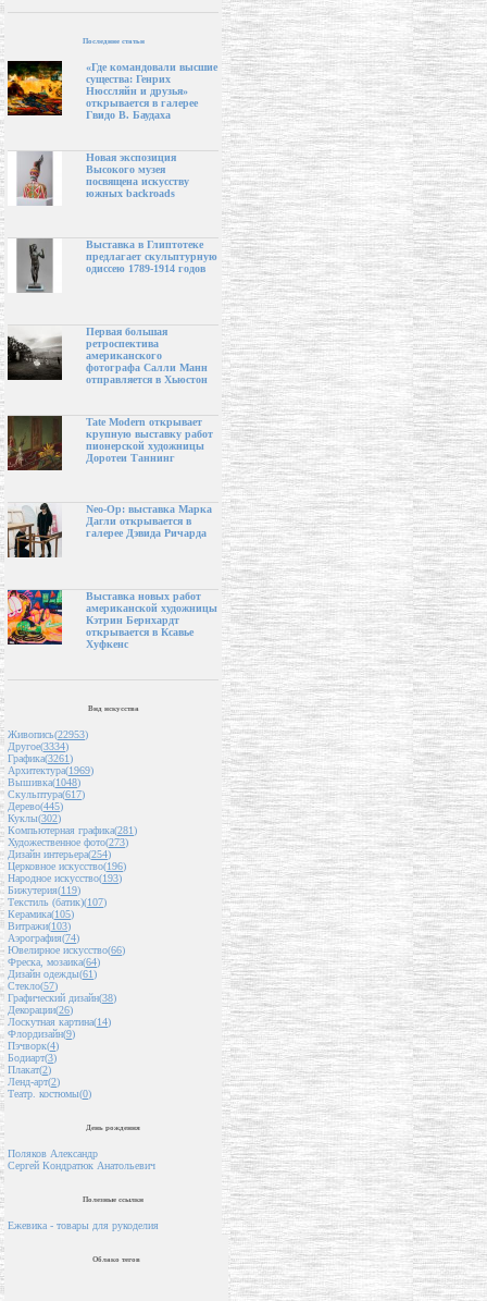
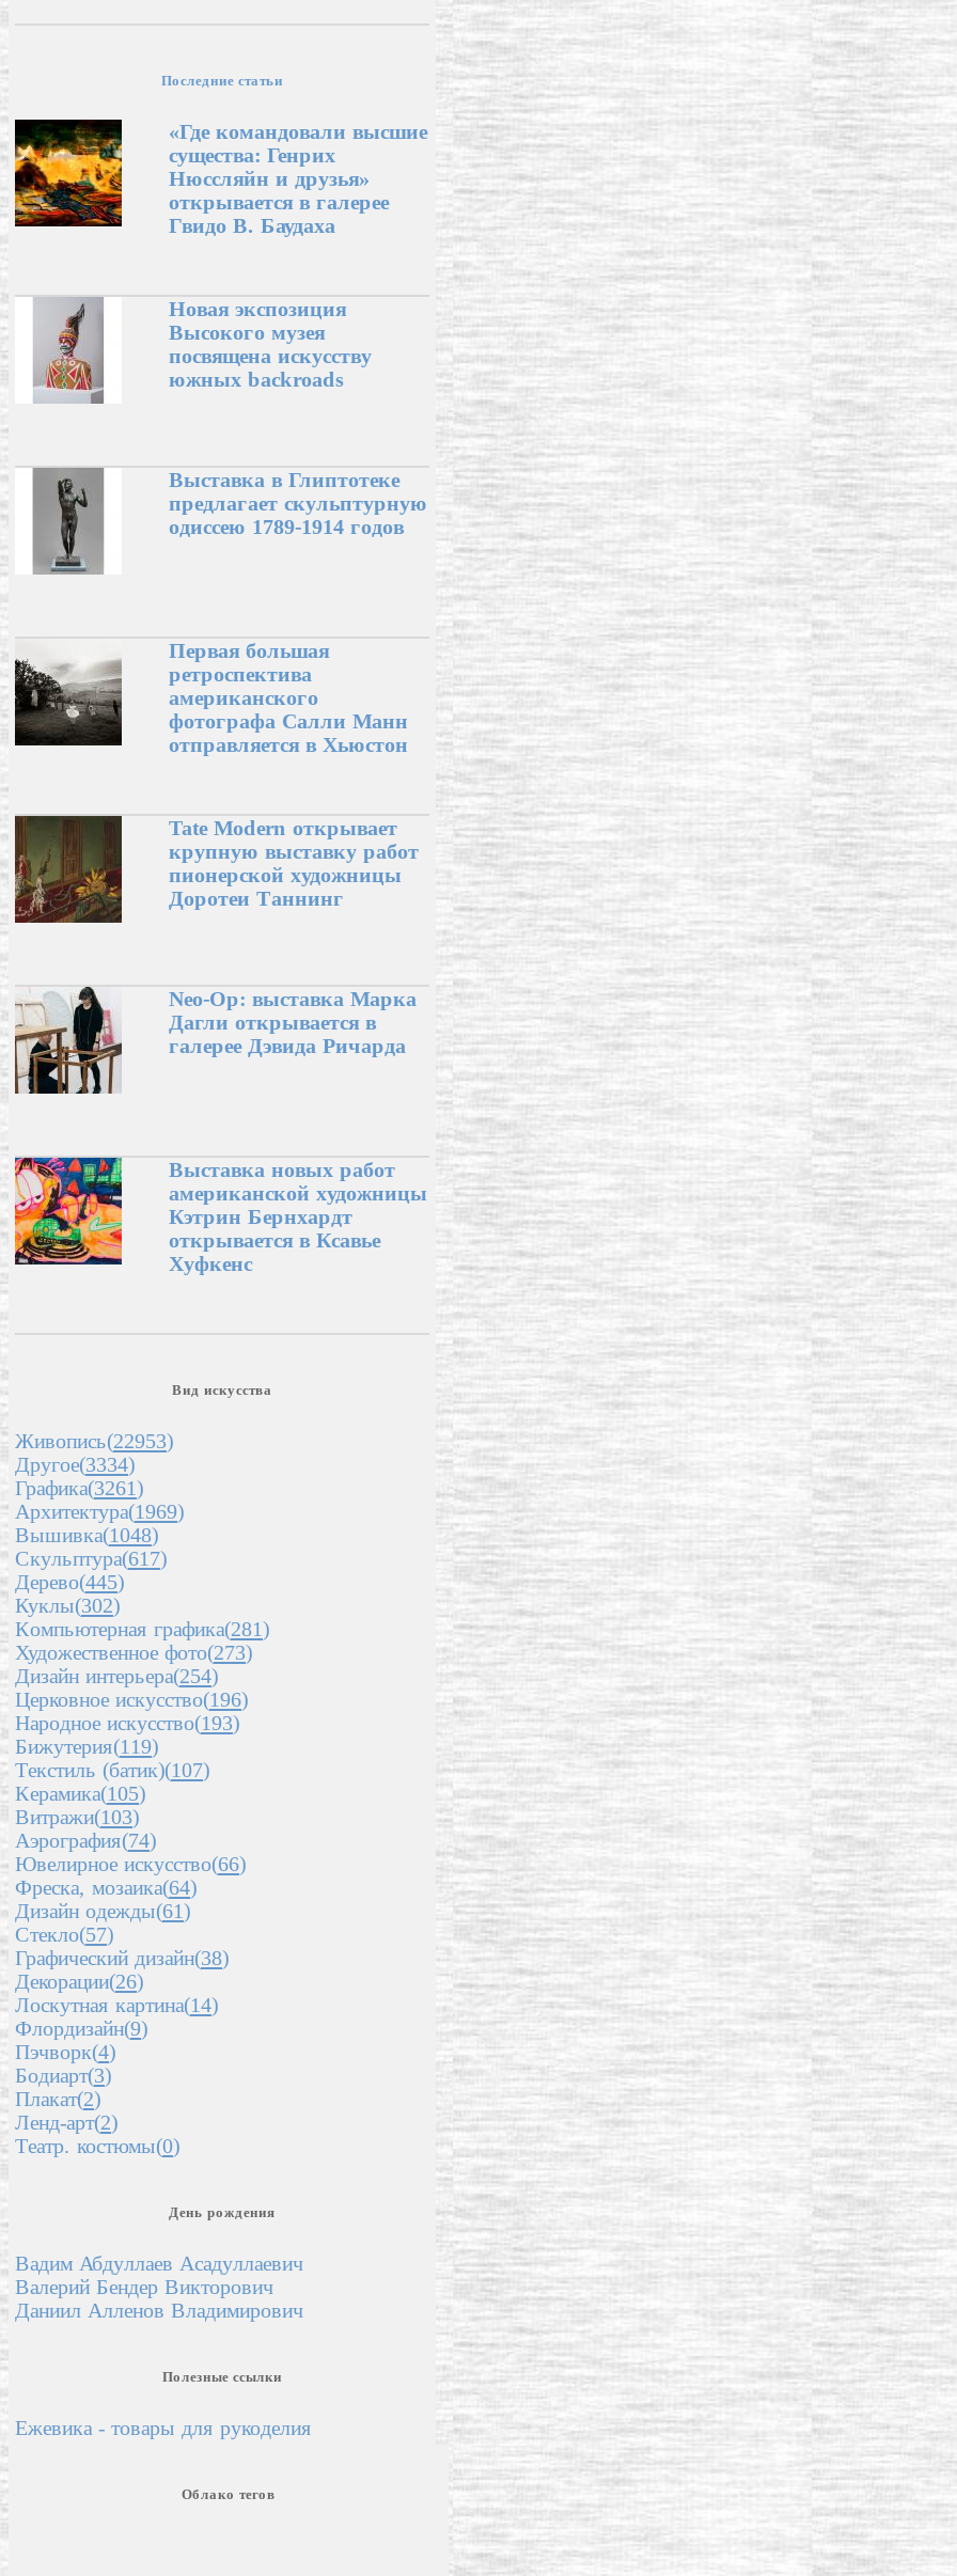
[8,1148,155,1172] Поляков Александр | Сергей Кондратюк Анатольевич -> [15,2252,303,2323] Вадим Абдуллаев Асадуллаевич | Валерий Бендер Викторович | Даниил Алленов Владимирович

